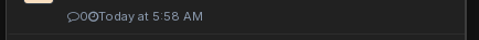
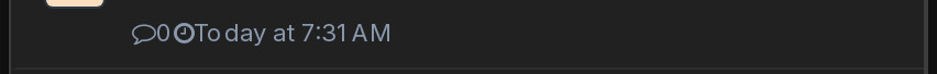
[79,9,203,24] 0 Today at 5:58 AM -> [156,17,392,48] 0 Today at 7:31 AM

